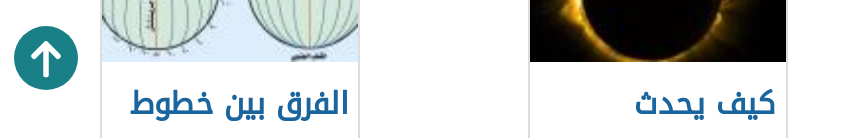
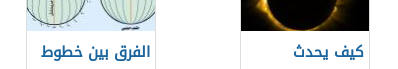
[12,24,80,92] [image] -> none

